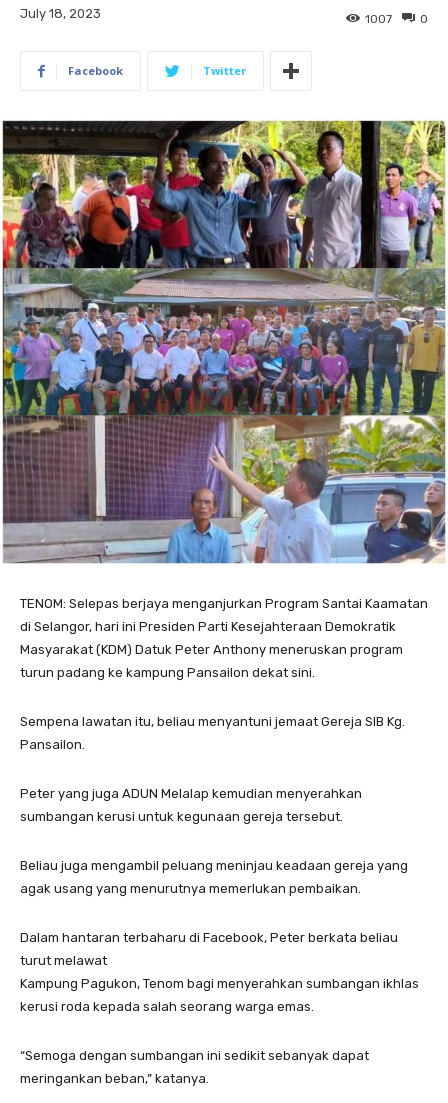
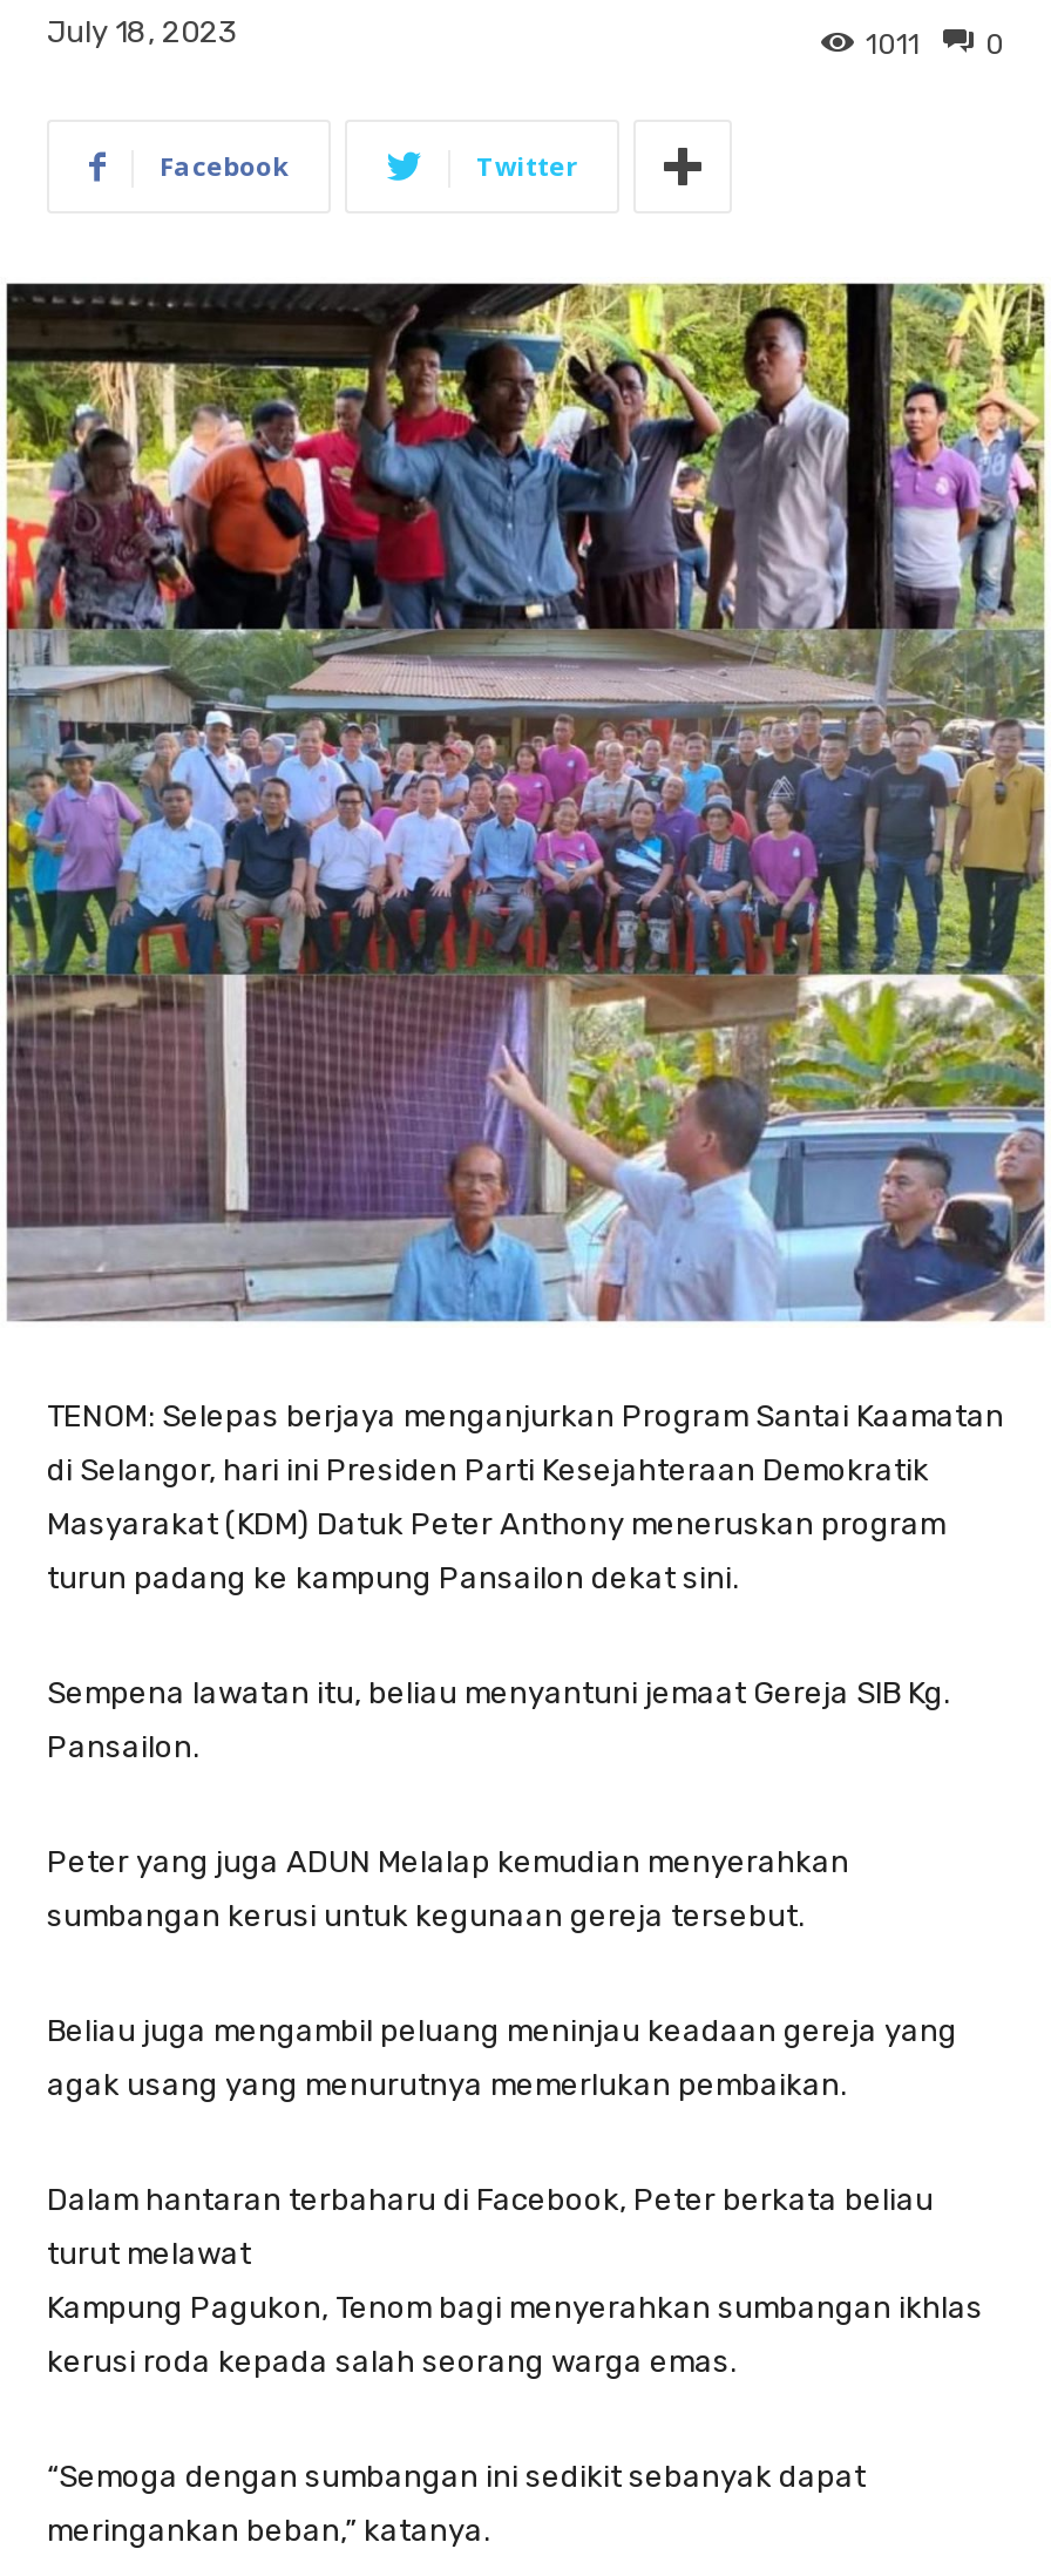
[365,12,392,26] 1007 -> [866,28,920,61] 1011

